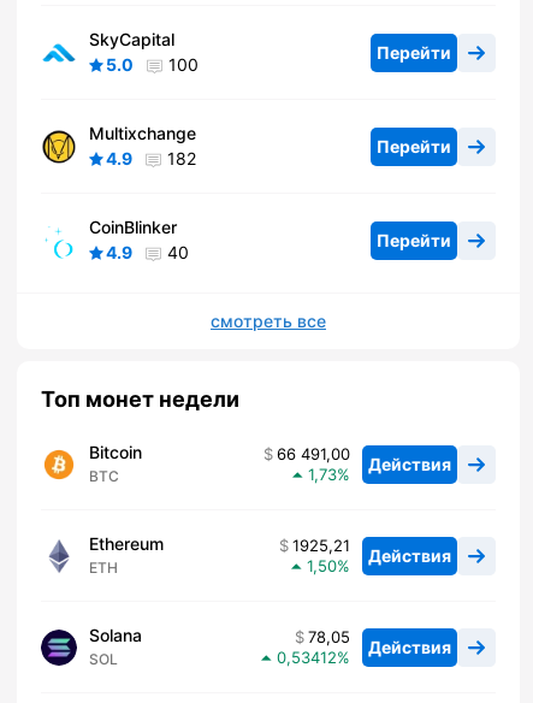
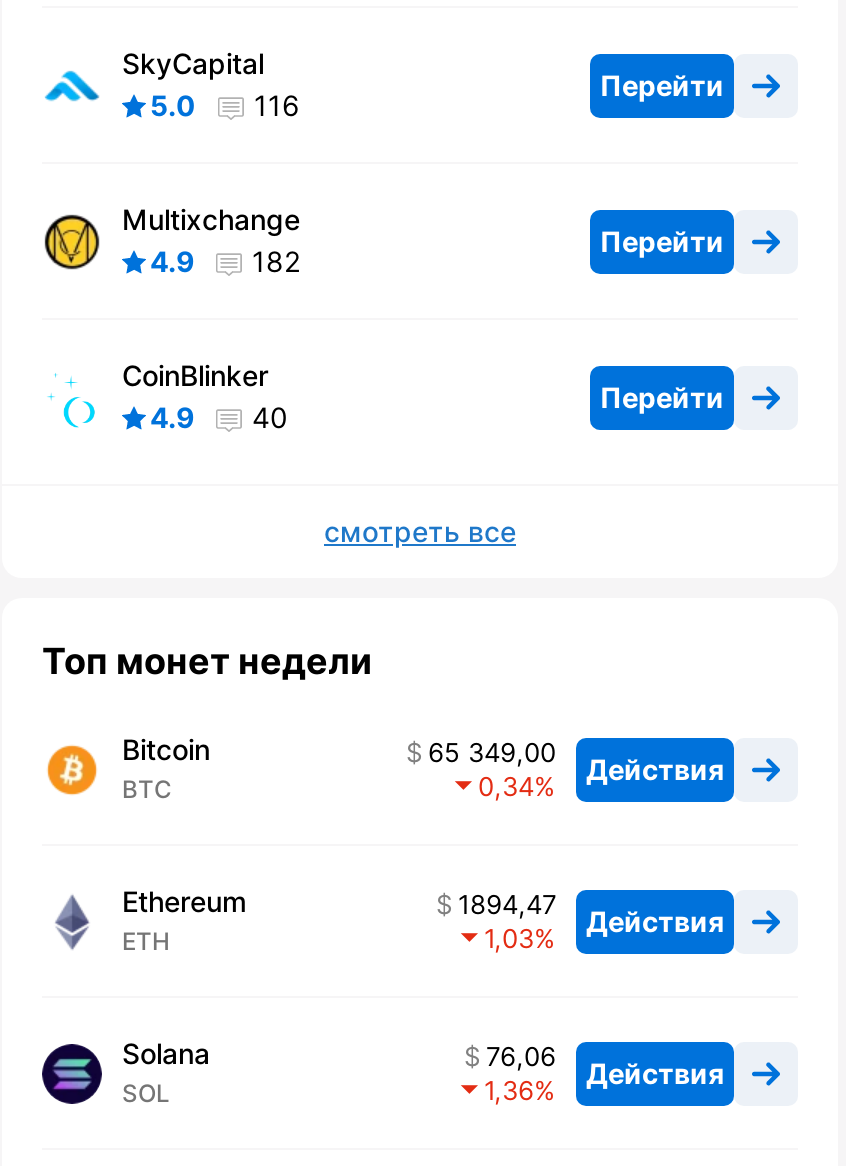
[106,55,199,75] 5.0 100 -> [150,89,300,123] 5.0 116
[277,445,451,474] 66 491,00 Действия -> [428,737,724,786] 65 349,00 Действия
[308,465,337,484] 1,73 -> [478,771,534,803] 0,34
[292,536,451,566] 1925,21 Действия -> [458,889,724,938] 1894,47 Действия
[307,557,337,576] 1,50 -> [484,923,534,955] 1,03
[308,628,451,657] 78,05 Действия -> [486,1041,724,1090] 76,06 Действия
[277,648,337,667] 0,53412 -> [484,1075,534,1107] 1,36

